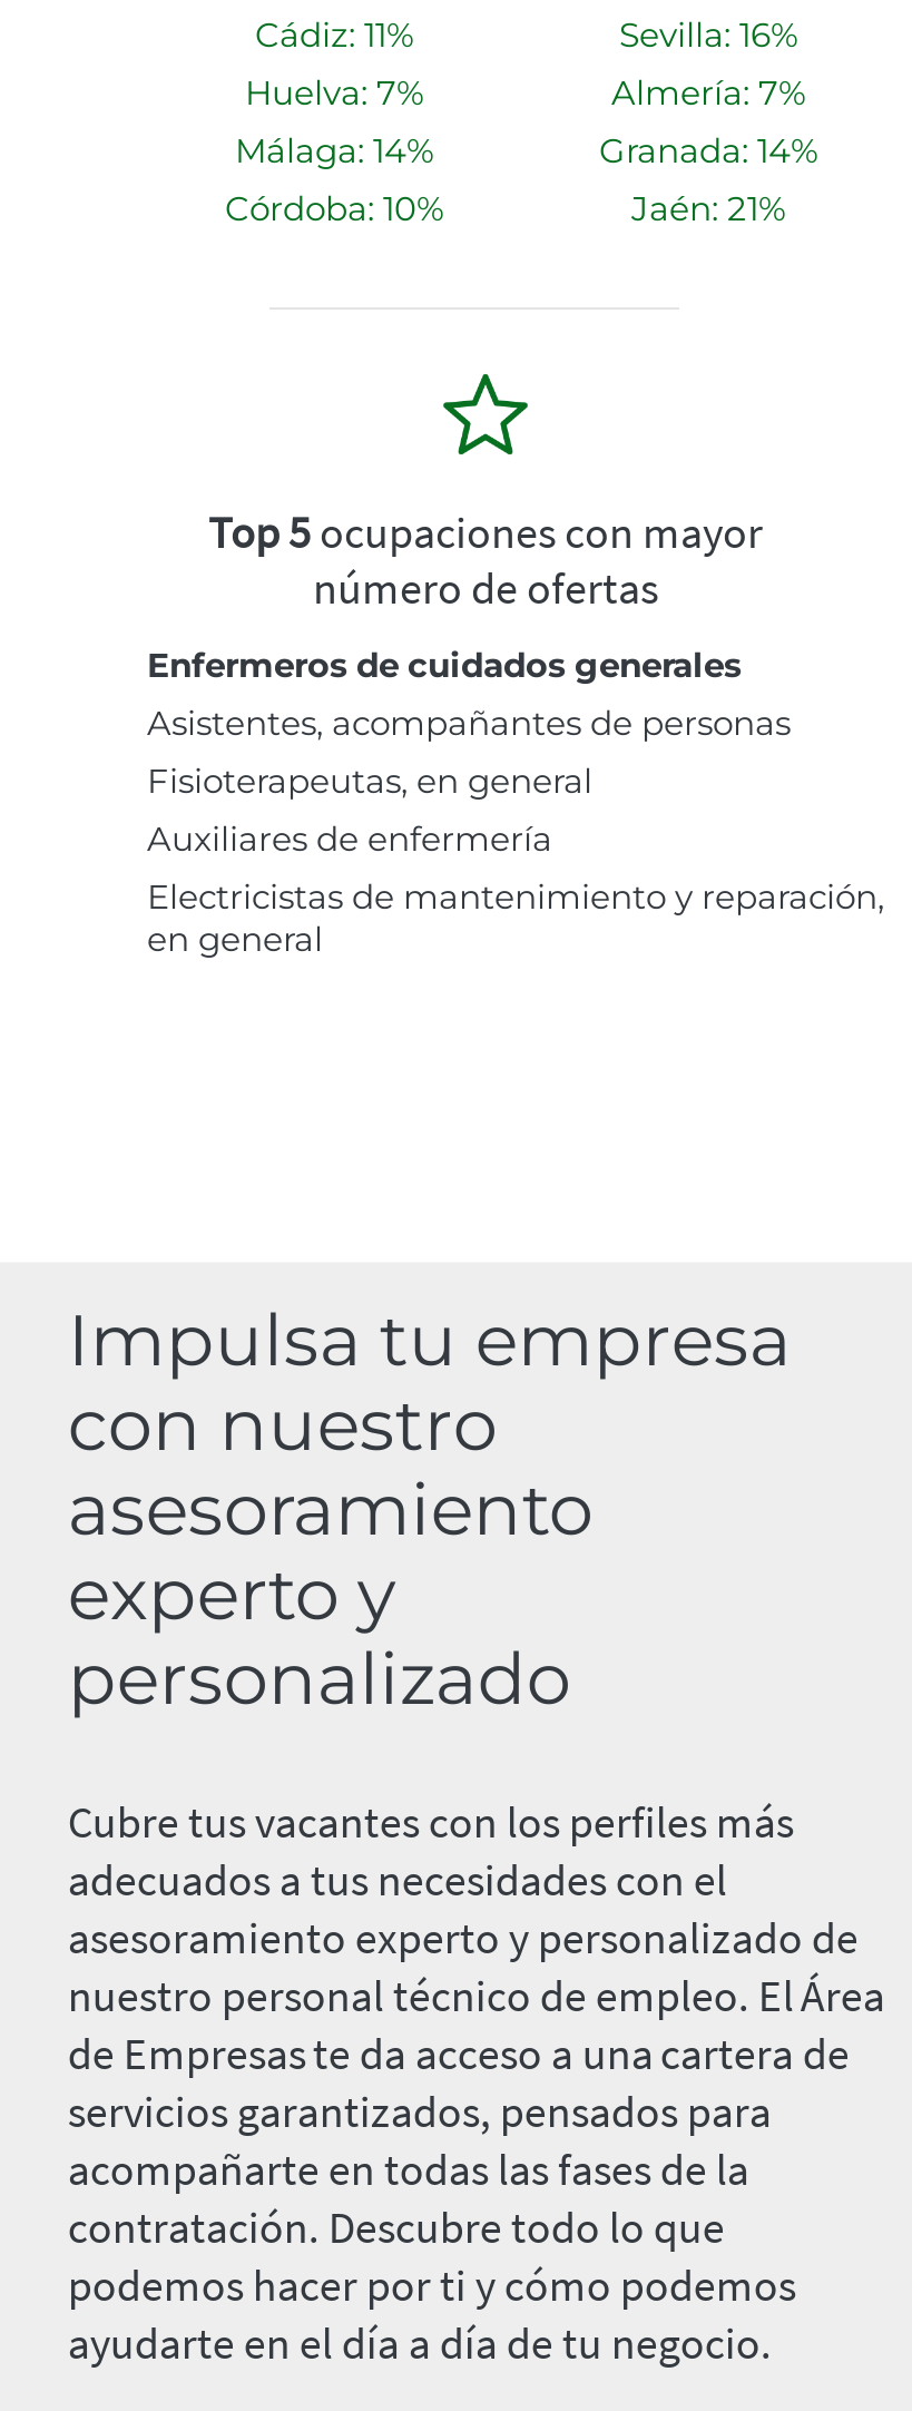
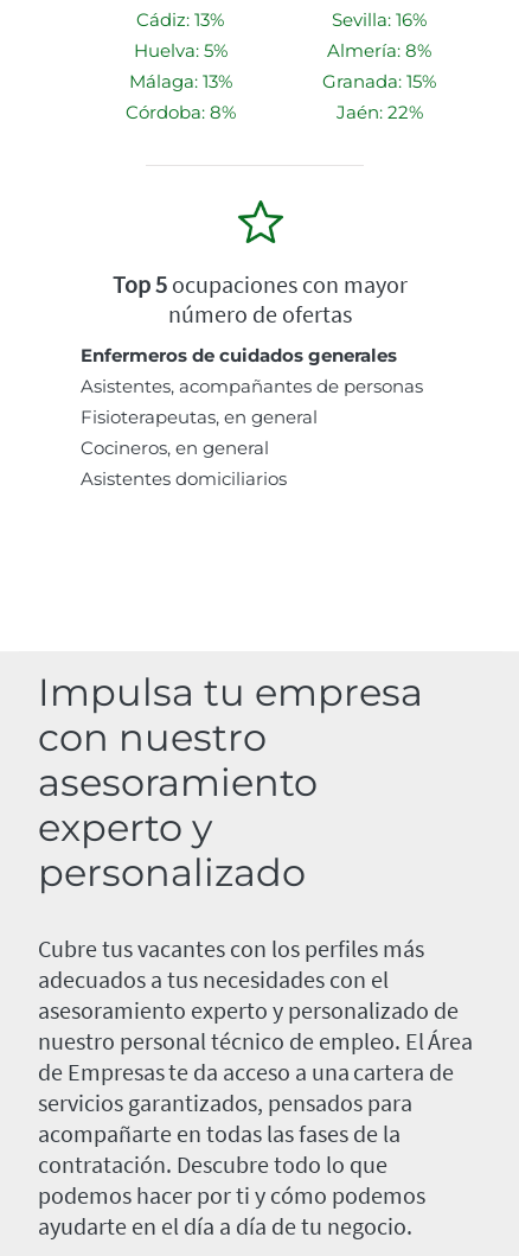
[255,13,413,55] Cádiz: 11% -> [136,9,224,31] Cádiz: 13%
[245,71,423,113] Huelva: 7% -> [133,39,227,62] Huelva: 5%
[611,71,805,113] Almería: 7% -> [327,39,431,62] Almería: 8%
[235,129,433,171] Málaga: 14% -> [129,70,232,93] Málaga: 13%
[599,129,817,171] Granada: 14% -> [322,70,436,93] Granada: 15%
[225,186,443,229] Córdoba: 10% -> [125,101,235,124] Córdoba: 8%
[631,186,785,229] Jaén: 21% -> [336,101,422,124] Jaén: 22%
[147,817,884,959] Auxiliares de enfermería | Electricistas de mantenimiento y reparación, | en general -> [81,437,287,490] Cocineros, en general | Asistentes domiciliarios

